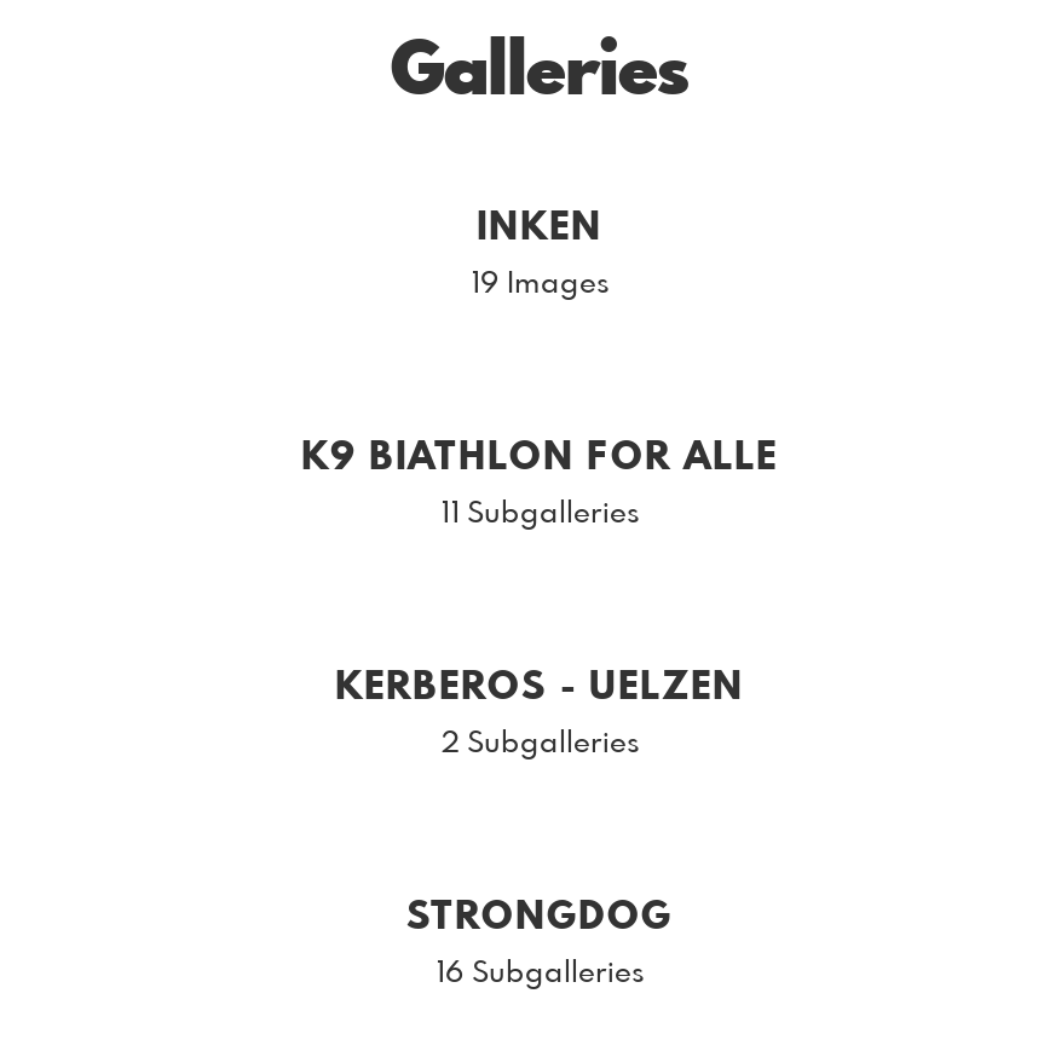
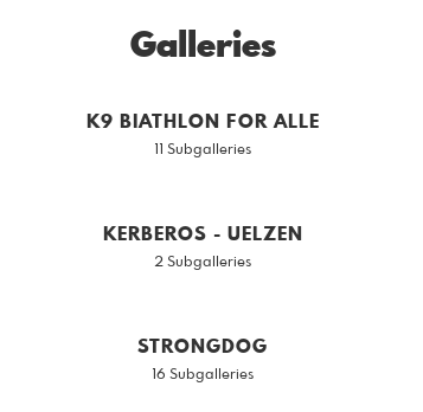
[471,209,608,301] INKEN | 19 Images -> none

